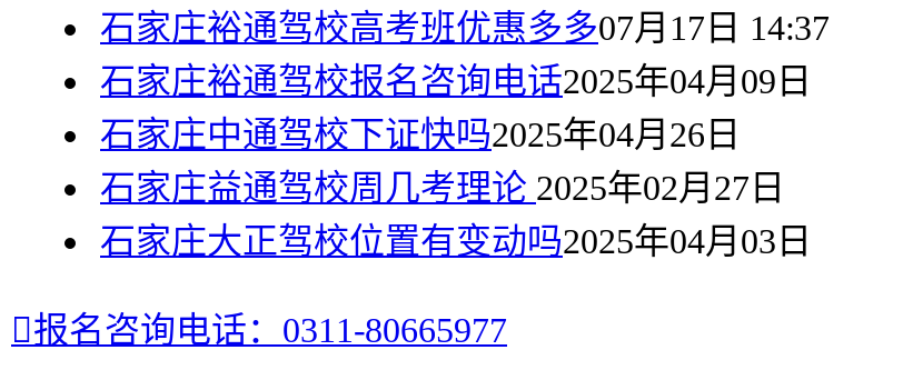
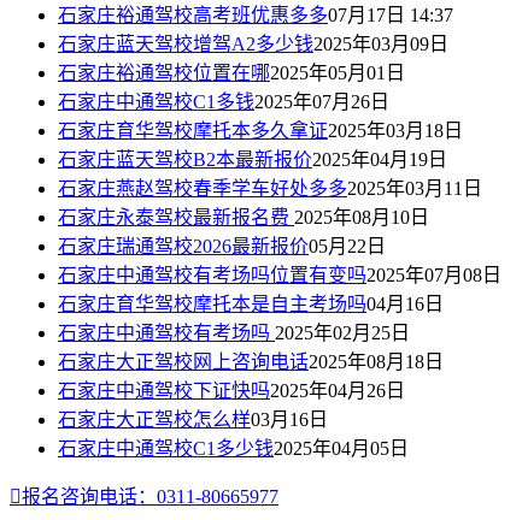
[100,63,812,100] 石家庄裕通驾校报名咨询电话2025年04月09日 -> [58,34,501,372] 石家庄蓝天驾校增驾A2多少钱2025年03月09日 | 石家庄裕通驾校位置在哪2025年05月01日 | 石家庄中通驾校C1多钱2025年07月26日 | 石家庄育华驾校摩托本多久拿证2025年03月18日 | 石家庄蓝天驾校B2本最新报价2025年04月19日 | 石家庄燕赵驾校春季学车好处多多2025年03月11日 | 石家庄永泰驾校最新报名费2025年08月10日 | 石家庄瑞通驾校2026最新报价05月22日 | 石家庄中通驾校有考场吗位置有变吗2025年07月08日 | 石家庄育华驾校摩托本是自主考场吗04月16日 | 石家庄中通驾校有考场吗2025年02月25日 | 石家庄大正驾校网上咨询电话2025年08月18日
[100,169,812,260] 石家庄益通驾校周几考理论2025年02月27日 | 石家庄大正驾校位置有变动吗2025年04月03日 -> [58,409,409,459] 石家庄大正驾校怎么样03月16日 | 石家庄中通驾校C1多少钱2025年04月05日

